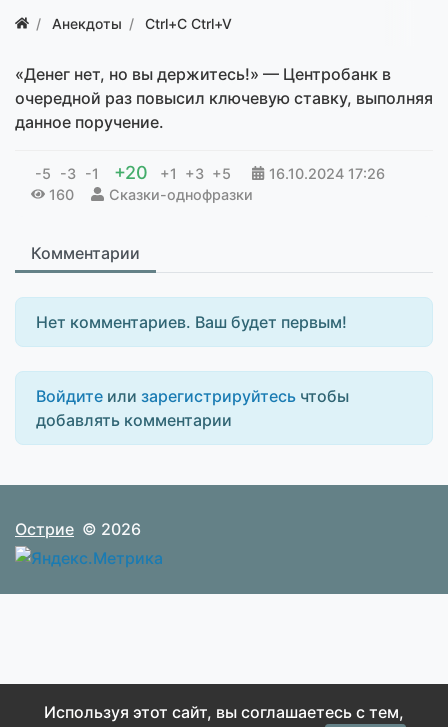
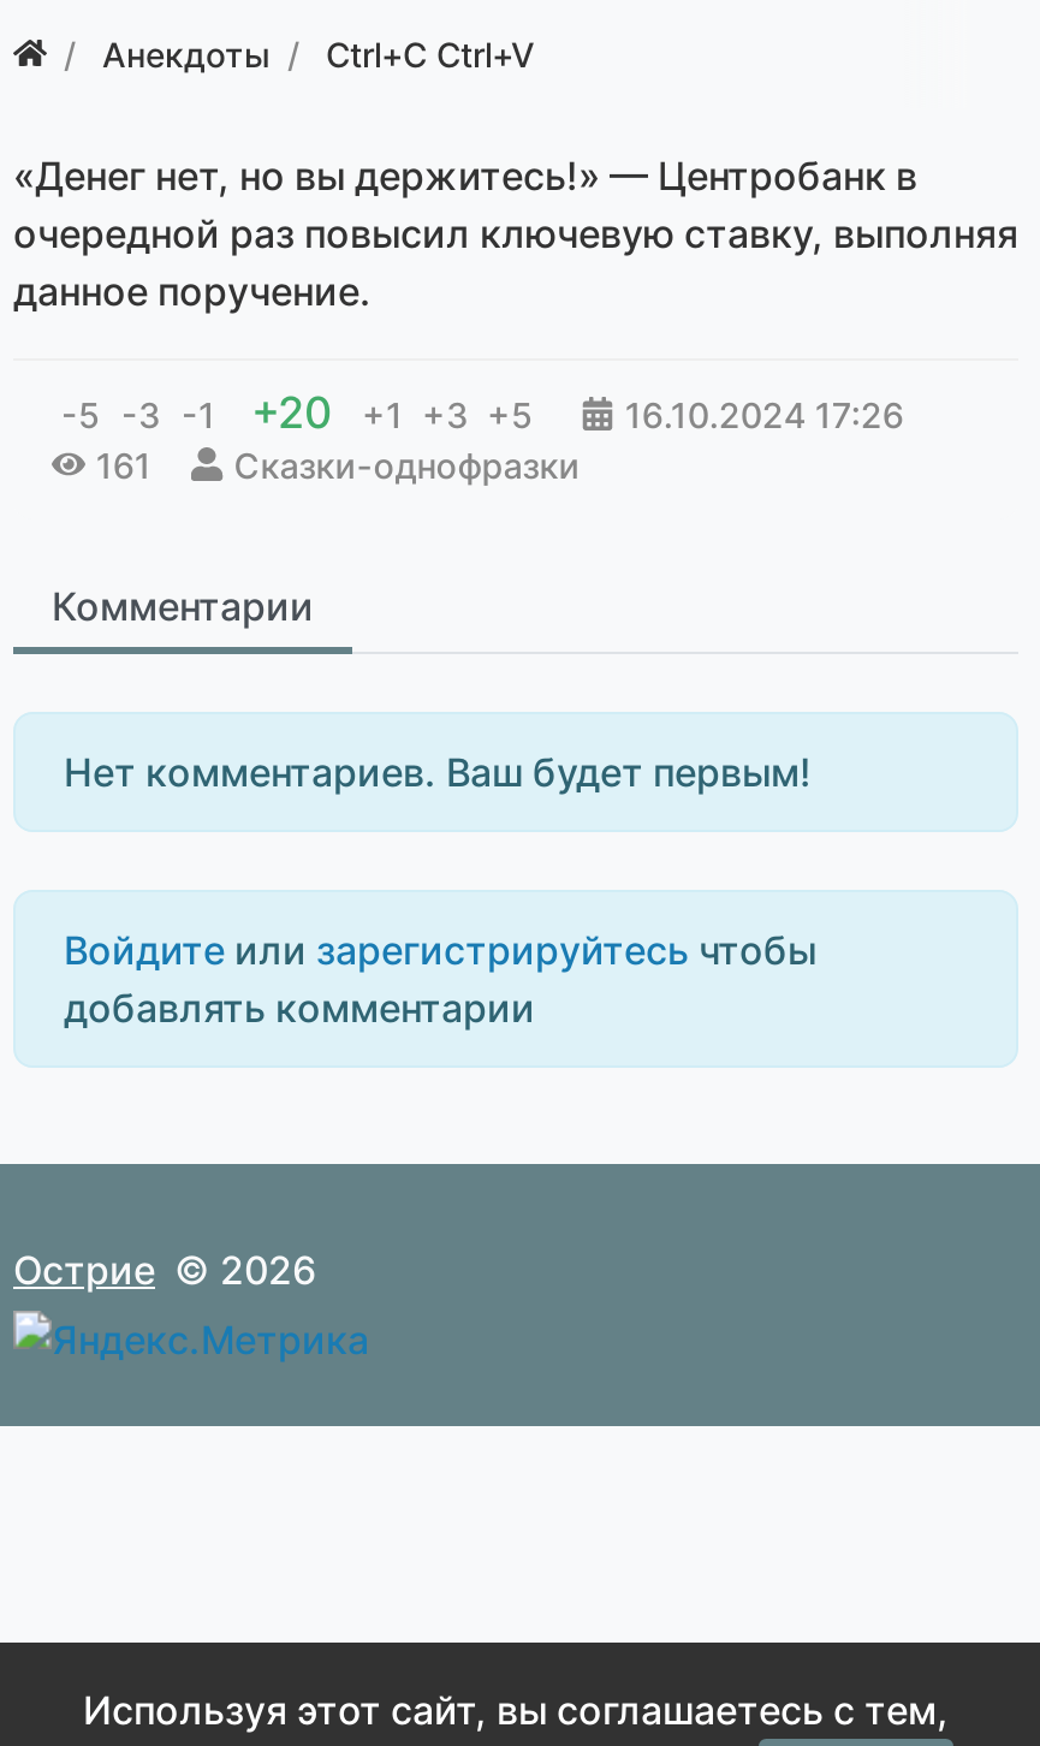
[45,185,74,202] 160 -> [86,444,151,485] 161

